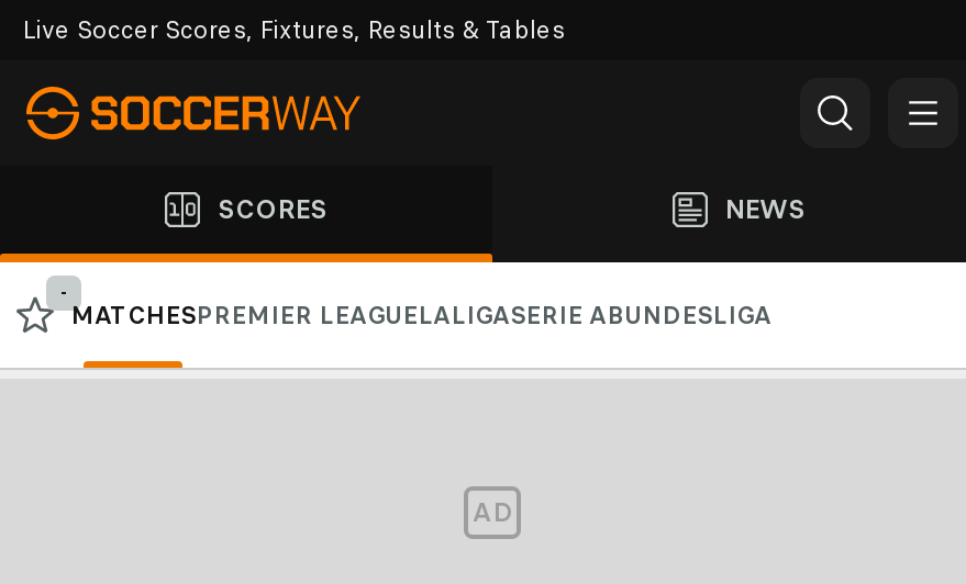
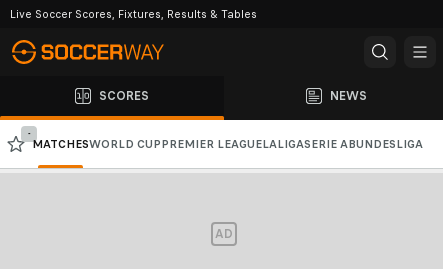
[70,300,771,330] MATCHESPREMIER LEAGUELALIGASERIE ABUNDESLIGA -> [32,137,423,151] MATCHESWORLD CUP PREMIER LEAGUELALIGASERIE A BUNDESLIGA

